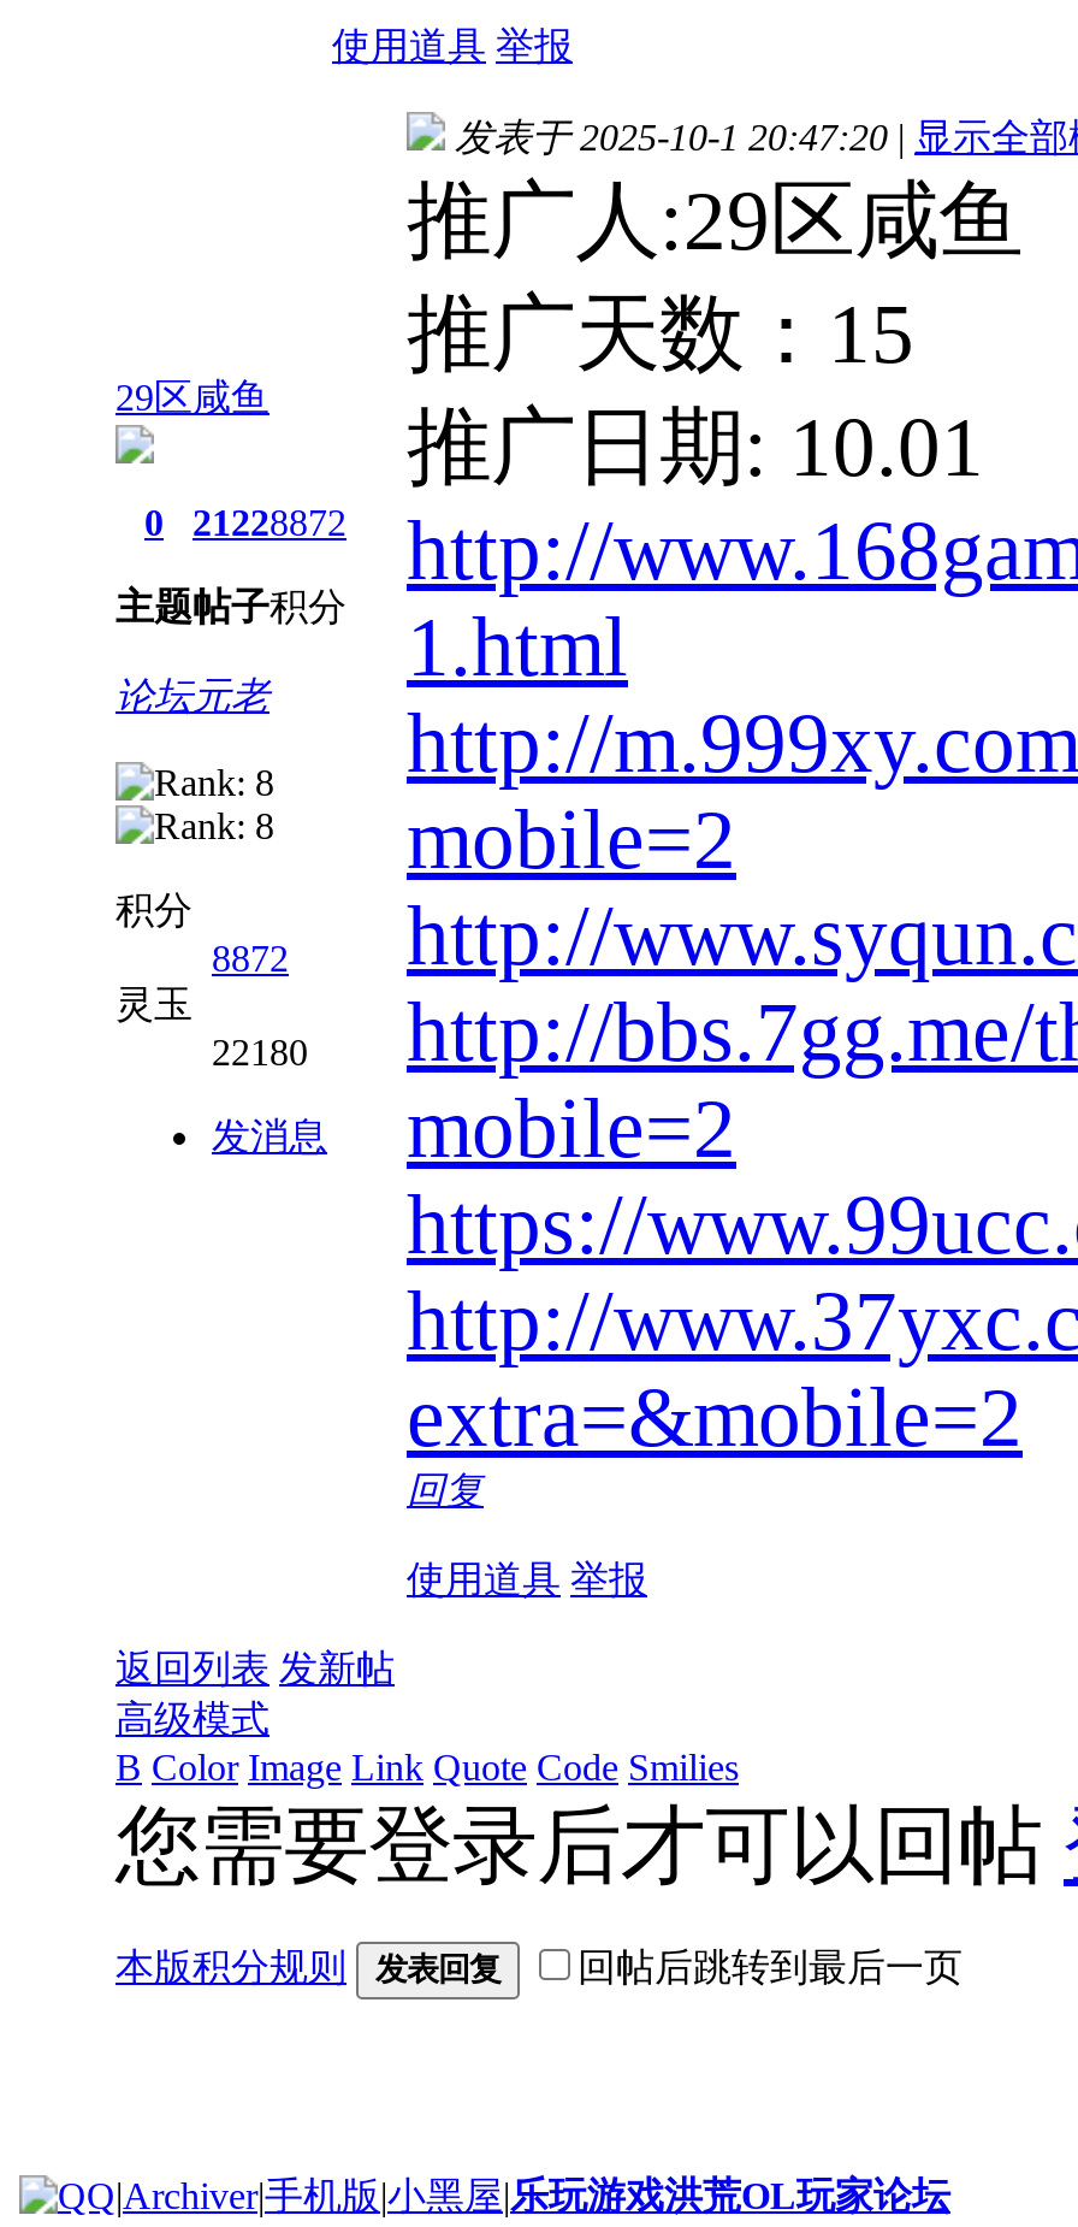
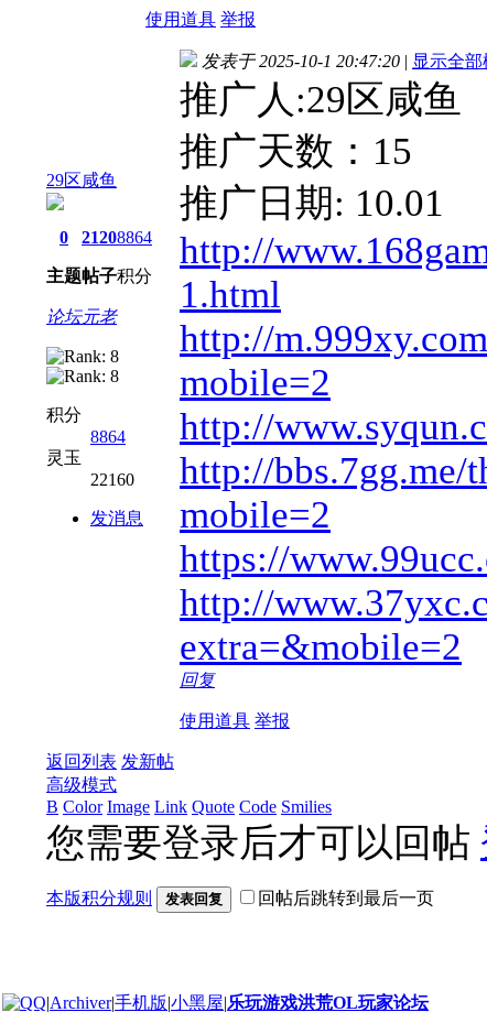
[192,502,269,543] 2122 -> [82,228,117,247] 2120
[269,502,346,543] 8872 -> [117,228,152,247] 8864
[212,938,289,979] 8872 -> [90,427,126,446] 8864
[212,1032,308,1073] 22180 -> [90,470,134,489] 22160

